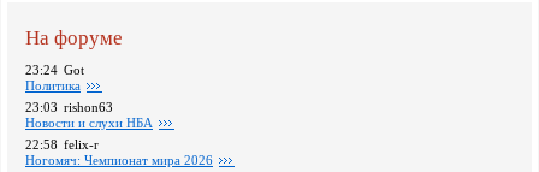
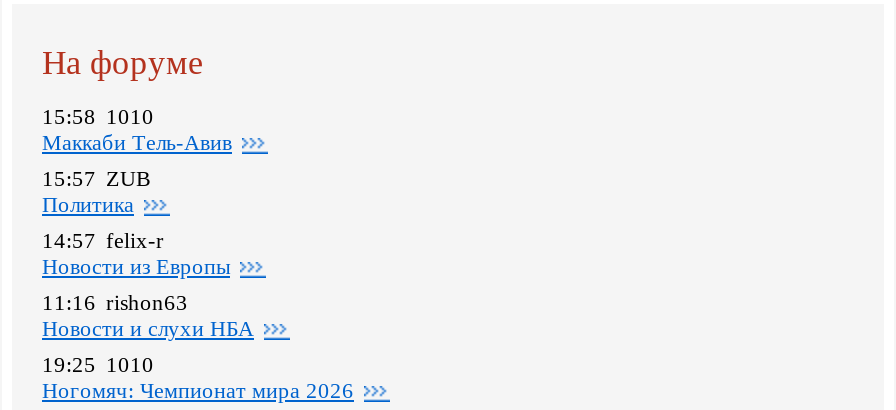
[25,63,84,77] 23:24 Got -> [42,104,232,190] 15:58 1010 | Маккаби Тель-Авив | 15:57 ZUB
[25,100,113,114] 23:03 rishon63 -> [42,228,230,314] 14:57 felix-r | Новости из Европы | 11:16 rishon63
[25,137,99,152] 22:58 felix-r -> [42,352,154,376] 19:25 1010

